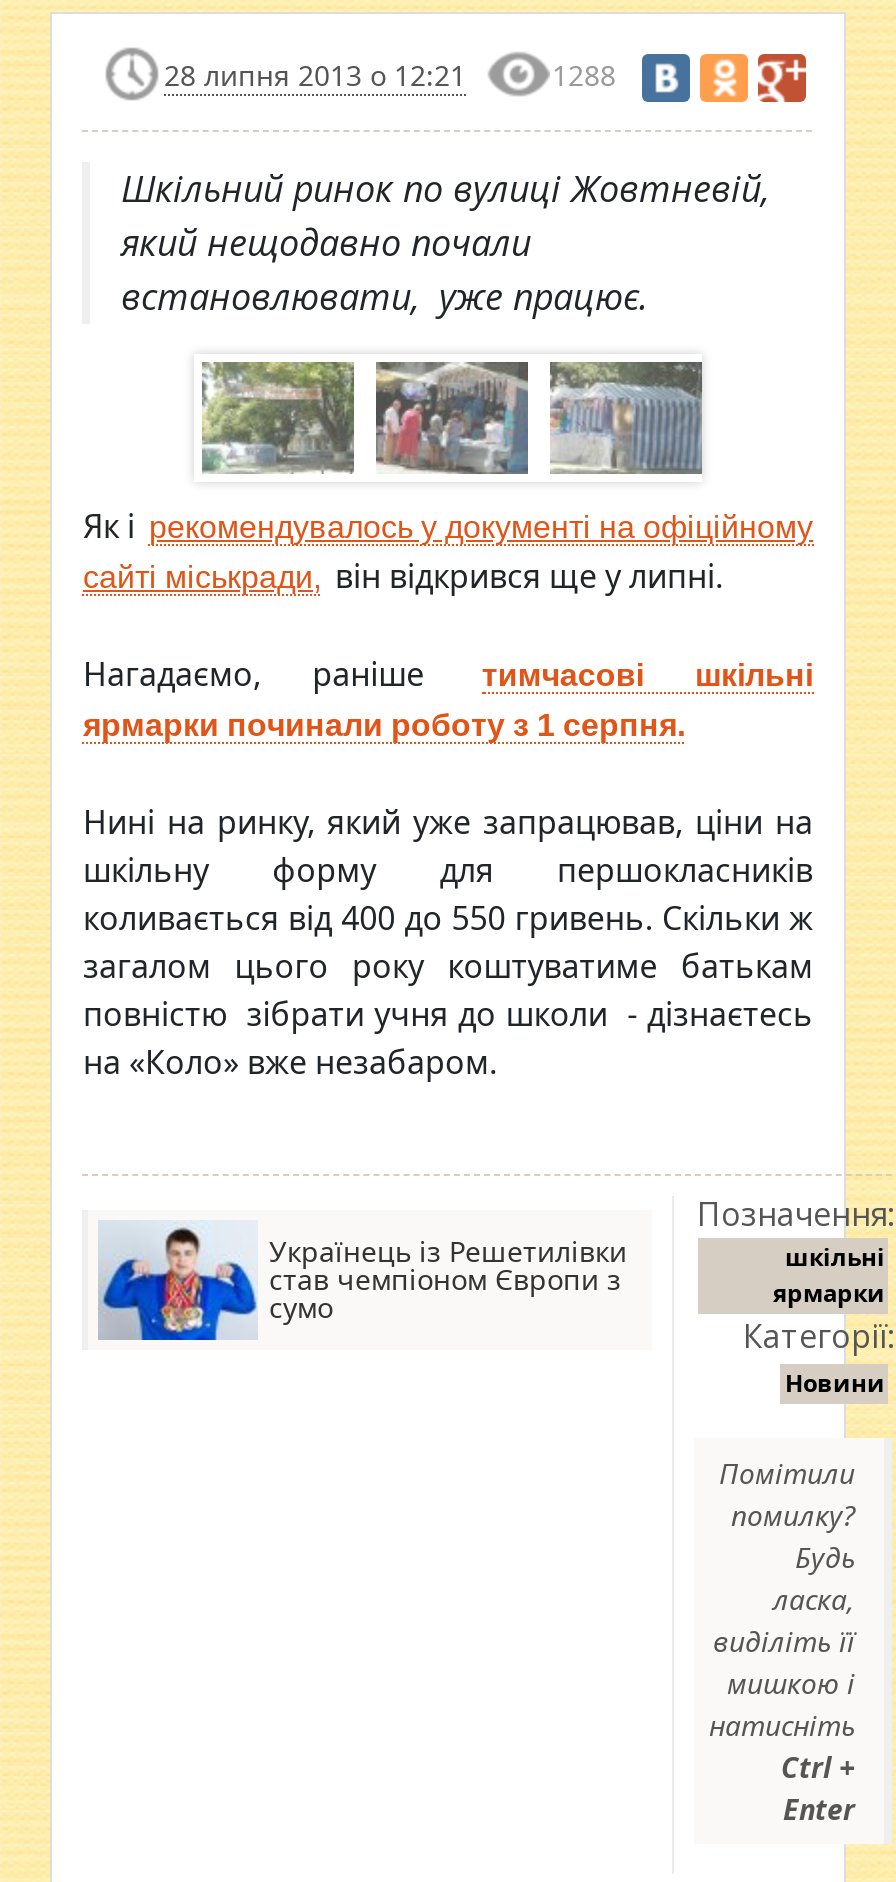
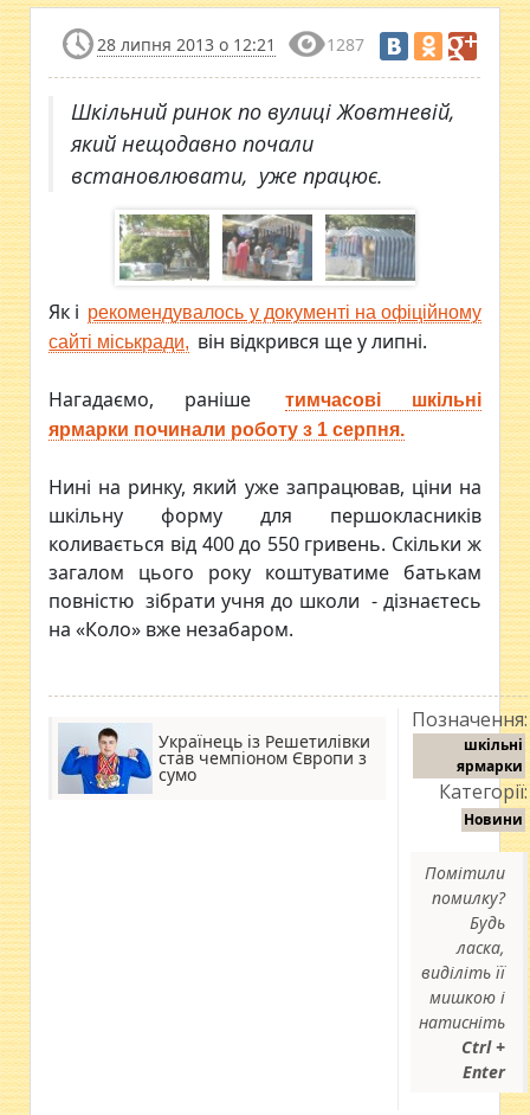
[552,56,616,94] 1288 -> [326,33,364,56] 1287

